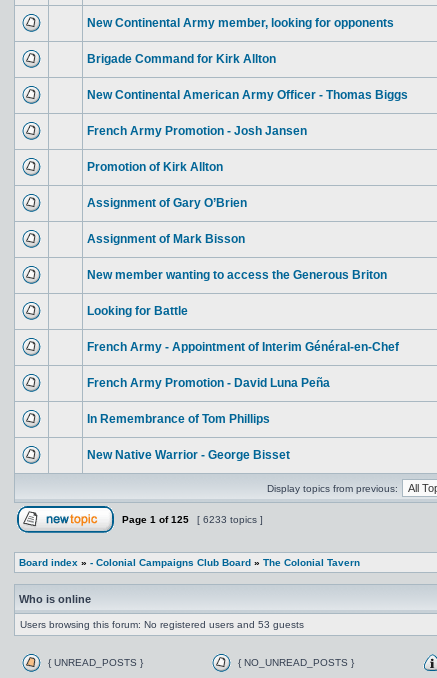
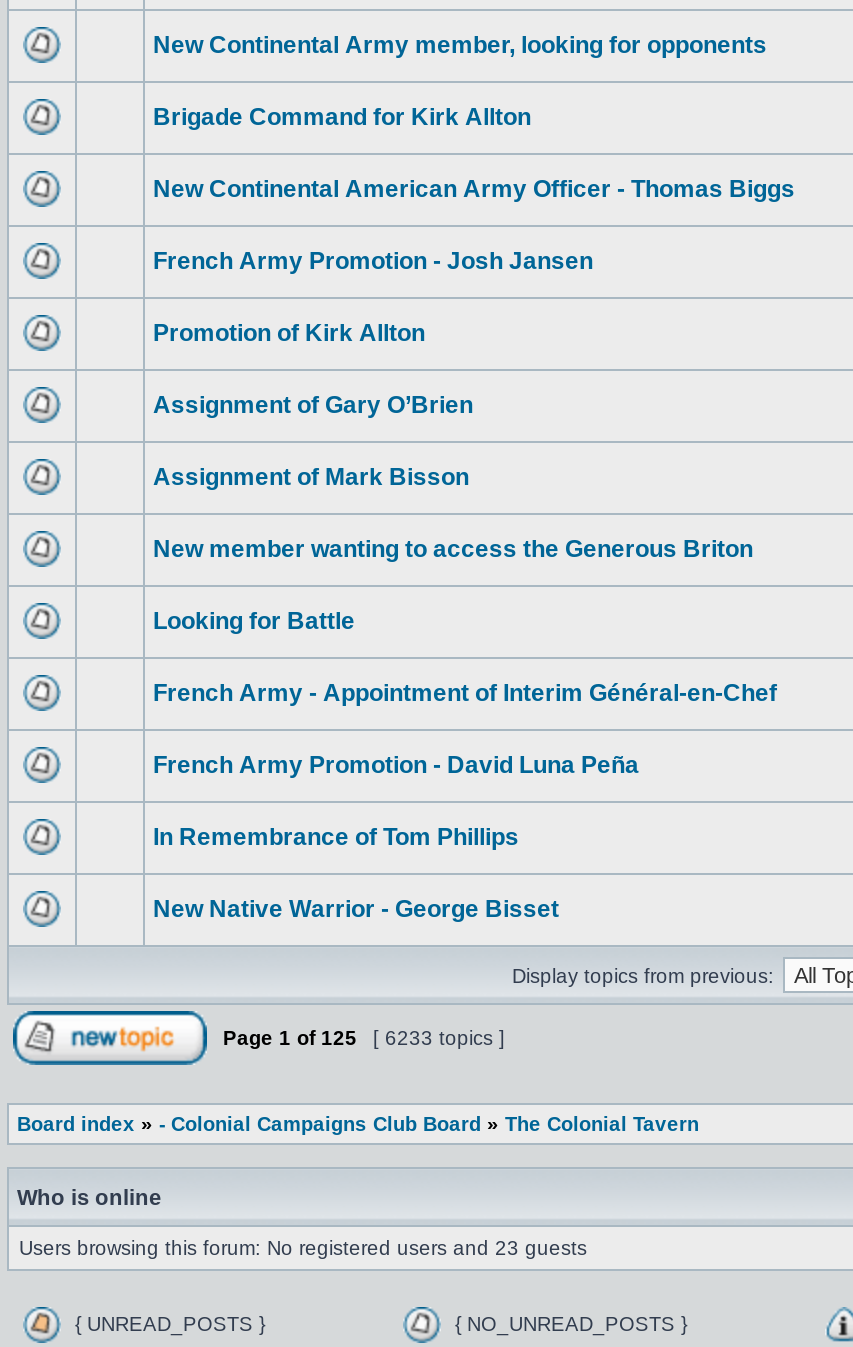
[20,619,304,630] Users browsing this forum: No registered users and 53 guests -> [19,1237,587,1259] Users browsing this forum: No registered users and 23 guests

